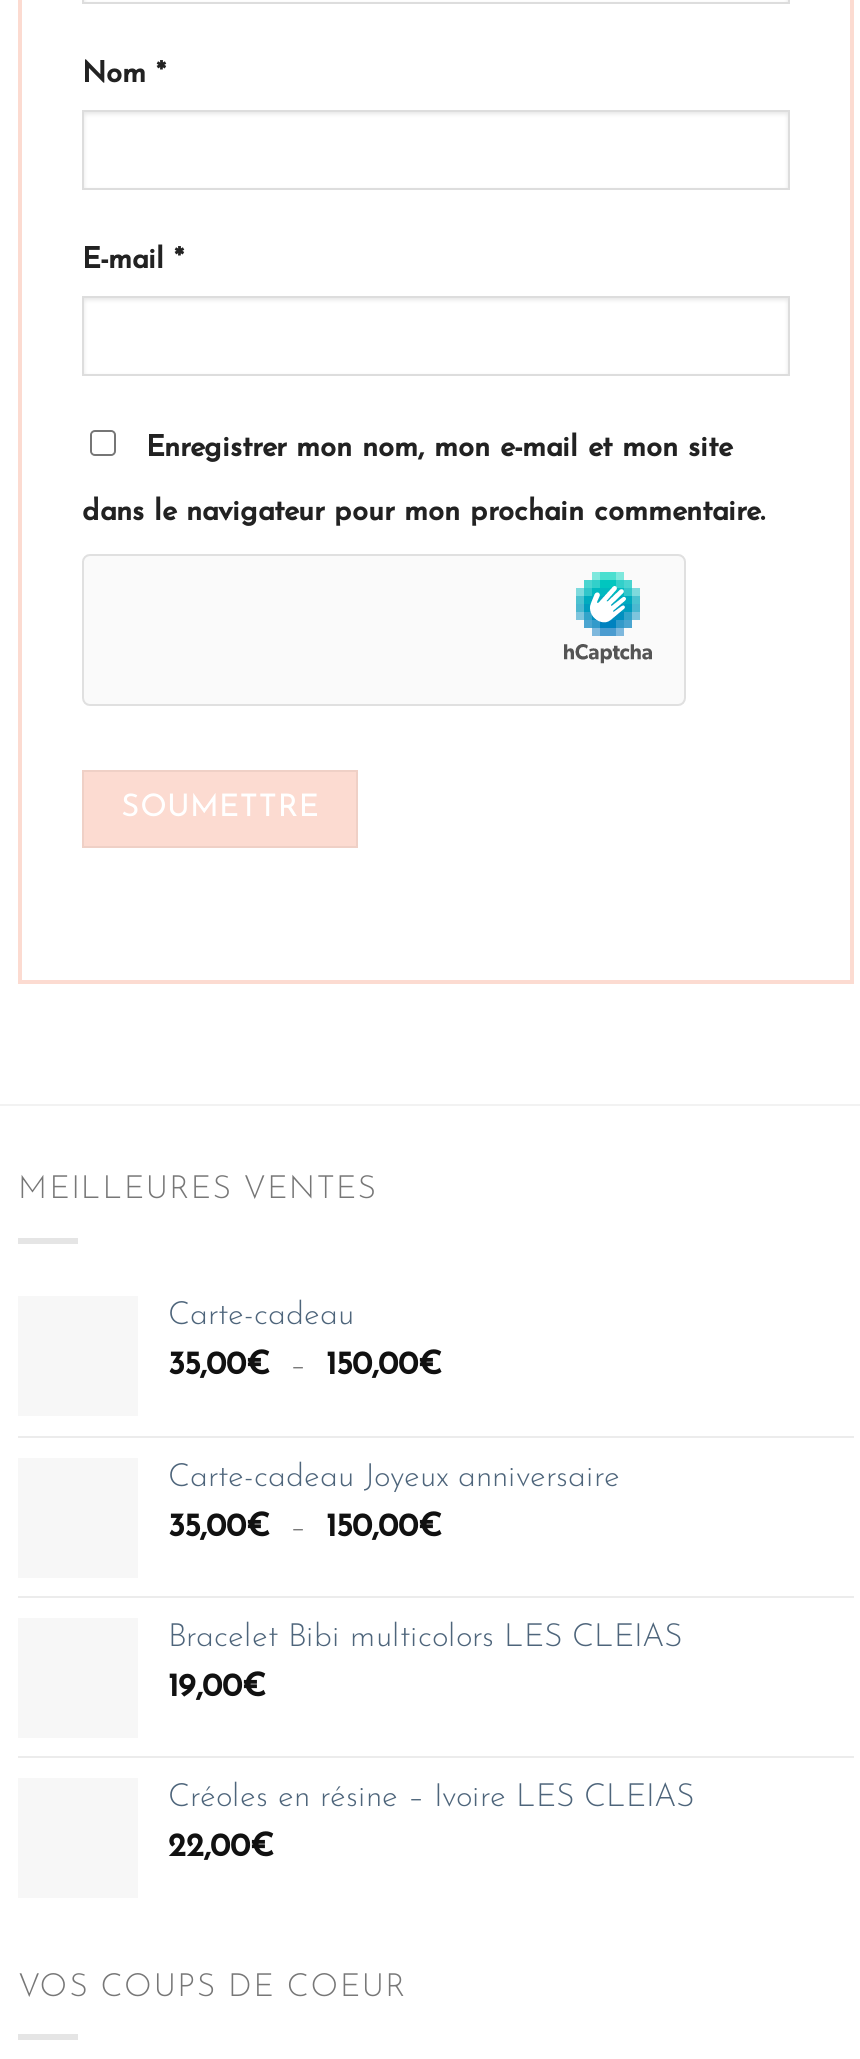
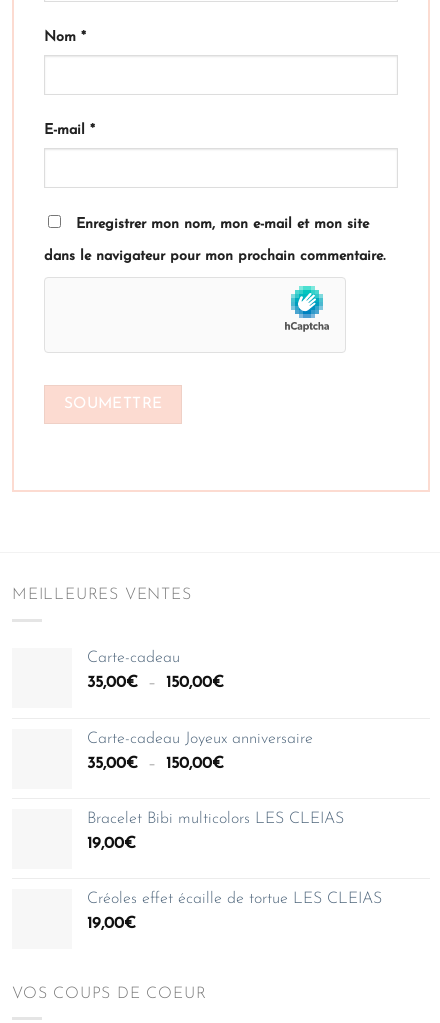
[168,1782,694,1814] Créoles en résine – Ivoire LES CLEIAS -> [87,891,382,907] Créoles effet écaille de tortue LES CLEIAS
[168,1832,274,1864] 22,00€ -> [87,916,136,932] 19,00€

